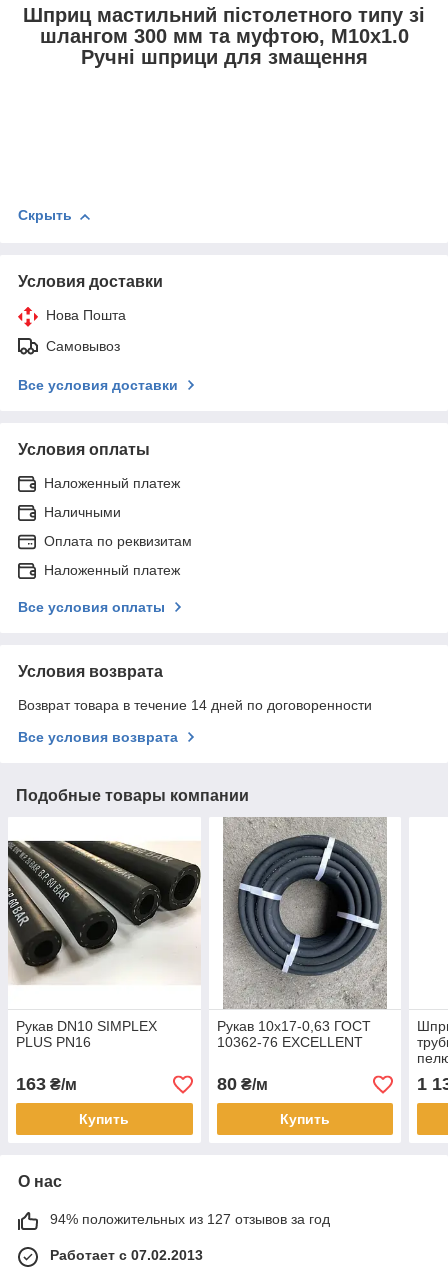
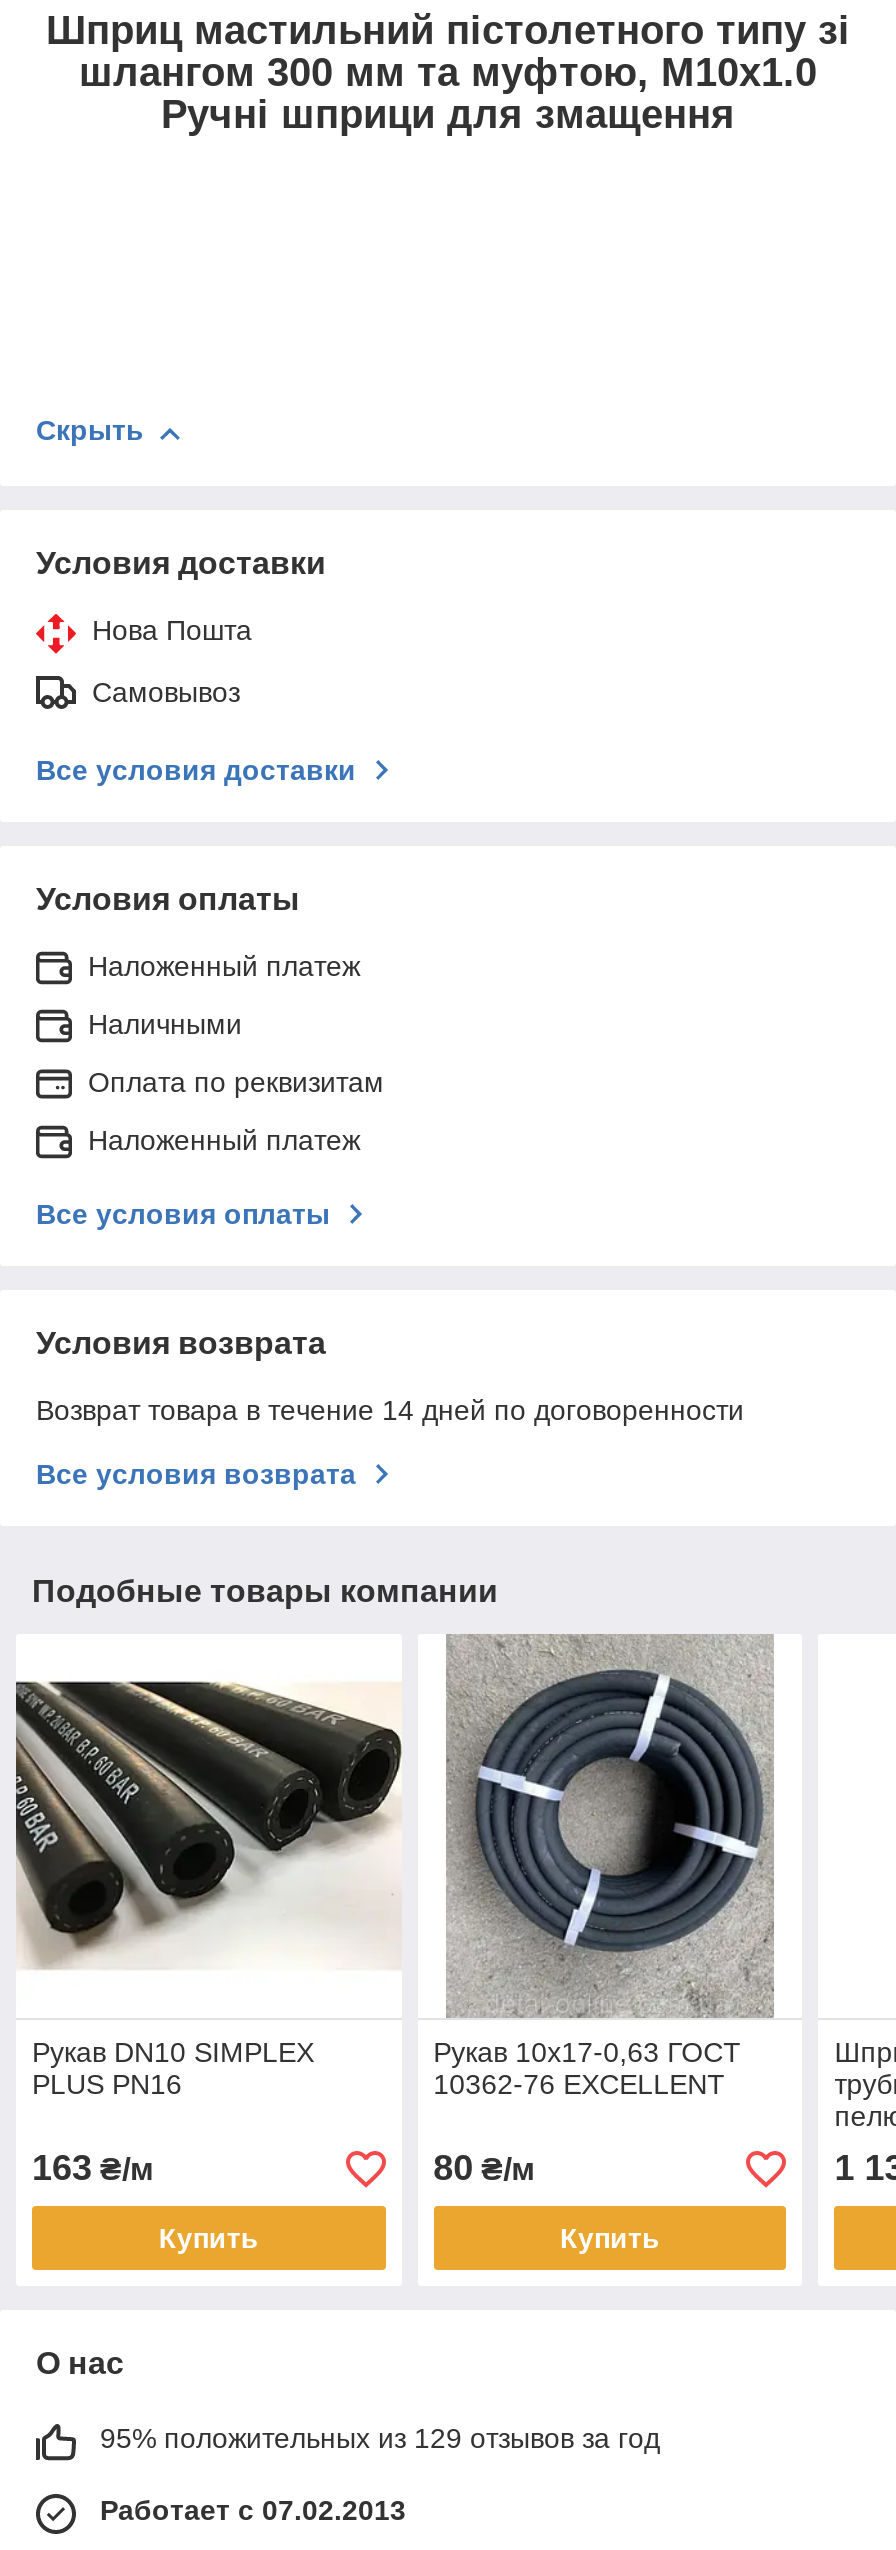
[50,1211,330,1227] 94% положительных из 127 отзывов за год -> [100,2423,660,2455] 95% положительных из 129 отзывов за год

